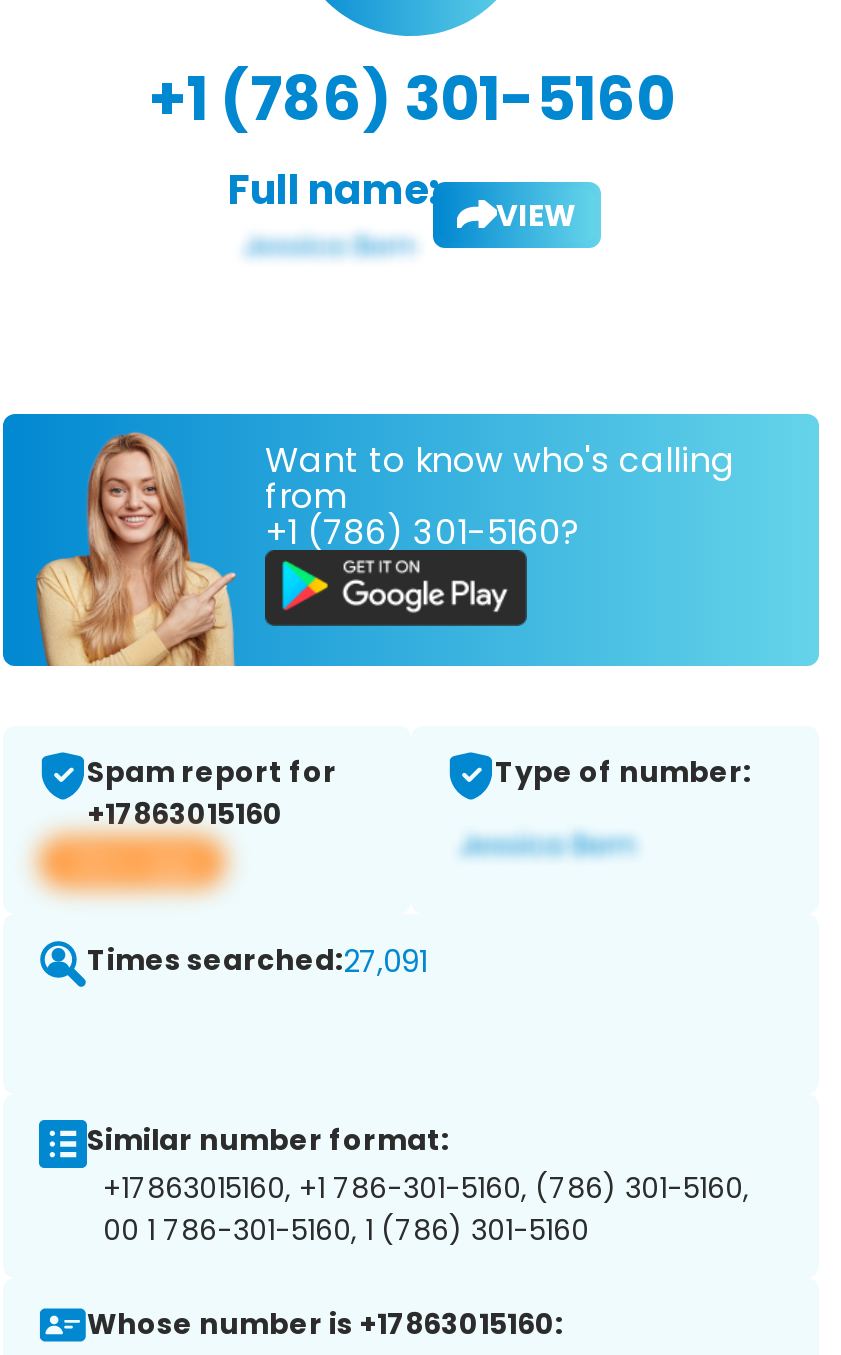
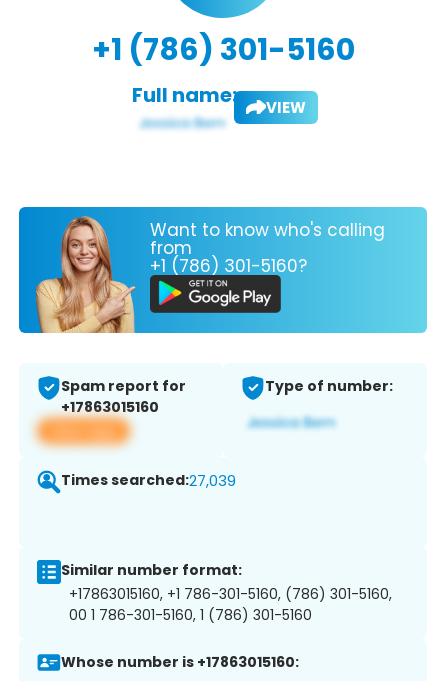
[87,940,429,982] Times searched:27,091 -> [61,470,236,491] Times searched:27,039

